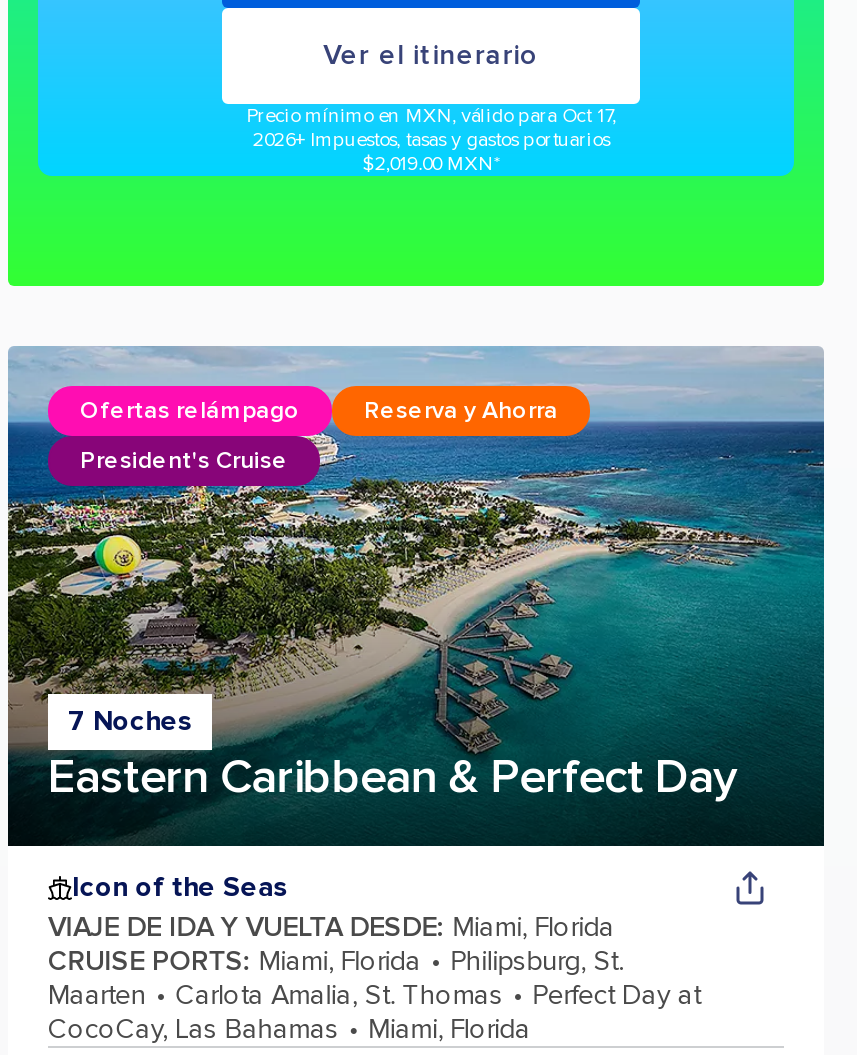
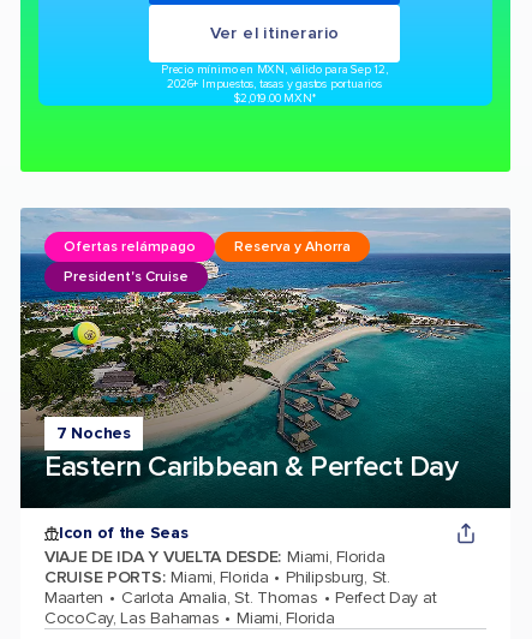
[246,103,616,127] Precio mínimo en MXN, válido para Oct 17, -> [161,62,388,76] Precio mínimo en MXN, válido para Sep 12,

